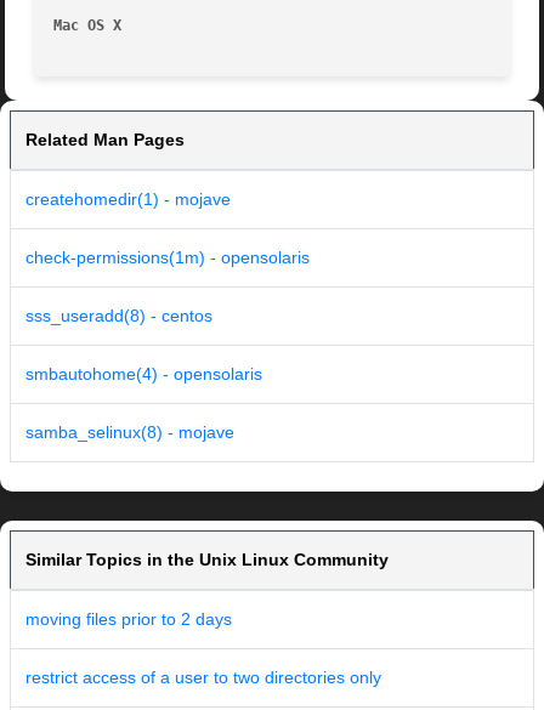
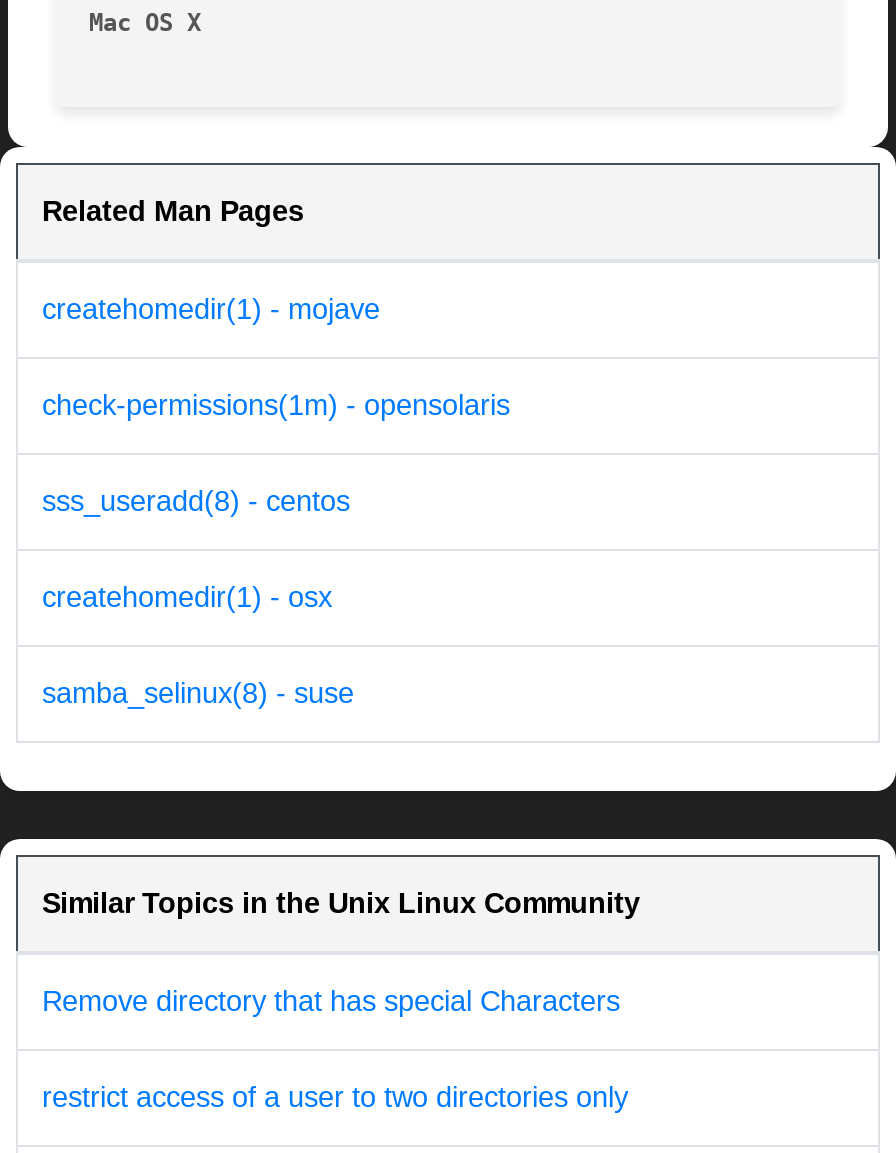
[25,364,262,384] smbautohome(4) - opensolaris -> [42,582,332,614] createhomedir(1) - osx
[25,423,234,442] samba_selinux(8) - mojave -> [42,678,354,710] samba_selinux(8) - suse
[25,610,232,629] moving files prior to 2 days -> [42,986,620,1018] Remove directory that has special Characters

